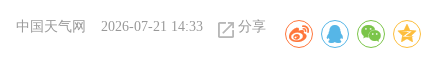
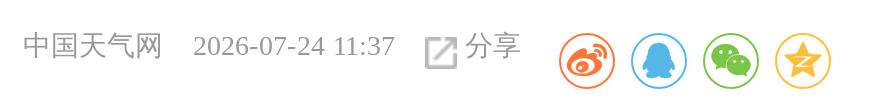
[16,19,203,34] 中国天气网 2026-07-21 14:33 -> [23,31,395,61] 中国天气网 2026-07-24 11:37

